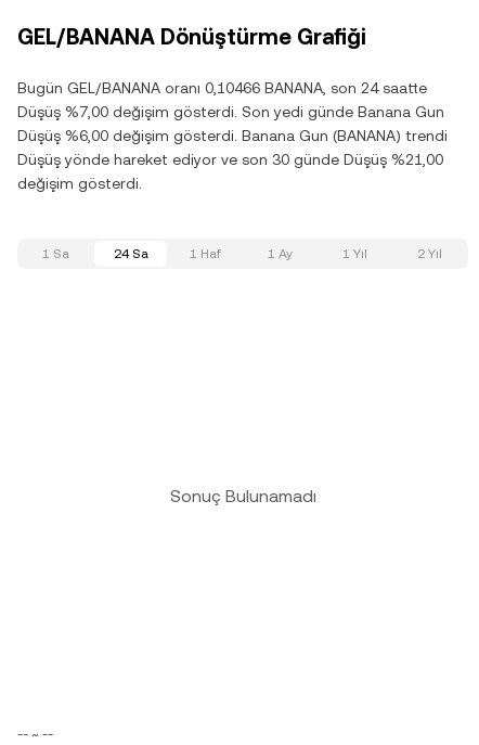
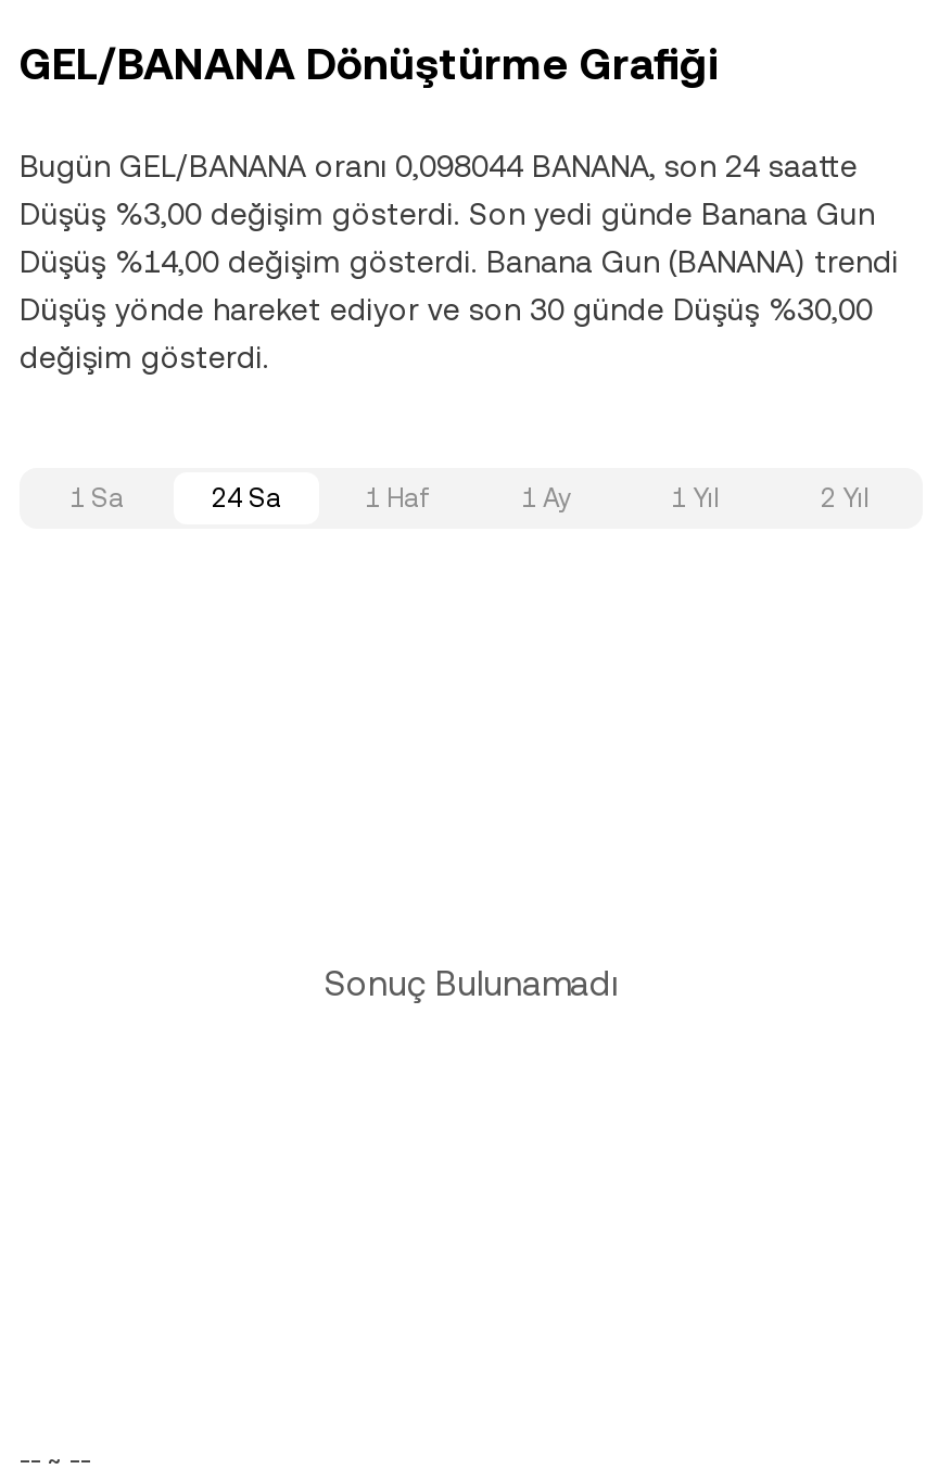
[17,79,427,97] Bugün GEL/BANANA oranı 0,10466 BANANA, son 24 saatte -> [20,149,858,183] Bugün GEL/BANANA oranı 0,098044 BANANA, son 24 saatte
[17,103,444,120] Düşüş %7,00 değişim gösterdi. Son yedi günde Banana Gun -> [20,197,875,231] Düşüş %3,00 değişim gösterdi. Son yedi günde Banana Gun
[17,127,448,144] Düşüş %6,00 değişim gösterdi. Banana Gun (BANANA) trendi -> [20,244,899,279] Düşüş %14,00 değişim gösterdi. Banana Gun (BANANA) trendi
[17,151,443,168] Düşüş yönde hareket ediyor ve son 30 günde Düşüş %21,00 -> [20,292,873,327] Düşüş yönde hareket ediyor ve son 30 günde Düşüş %30,00

